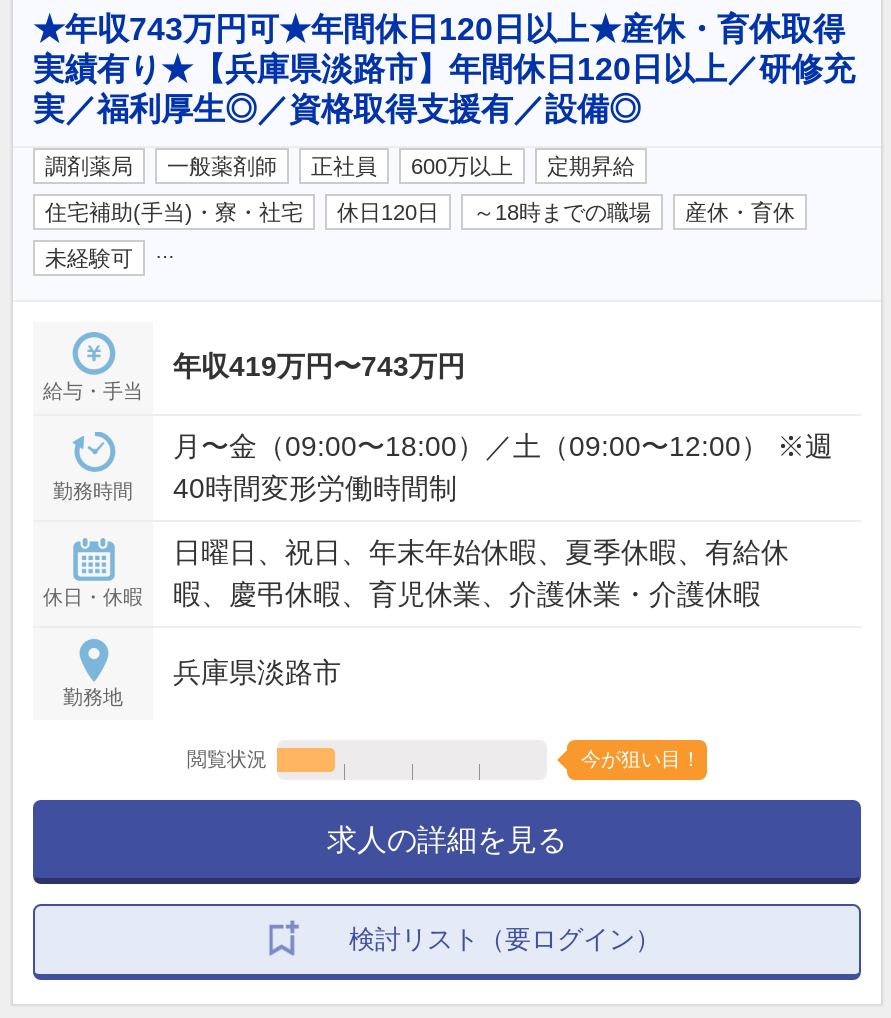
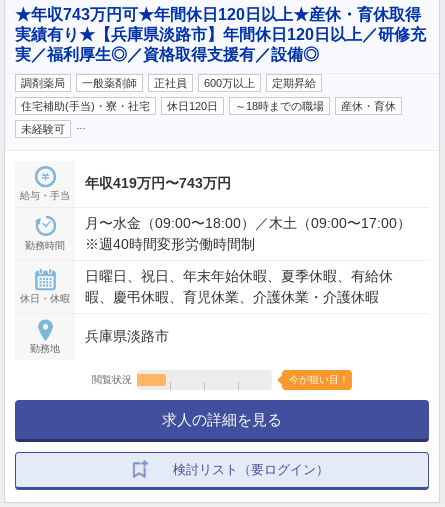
[173,429,833,503] 月〜金（09:00〜18:00）／土（09:00〜12:00） ※週 | 40時間変形労働時間制 -> [85,215,411,252] 月〜水金（09:00〜18:00）／木土（09:00〜17:00） | ※週40時間変形労働時間制

